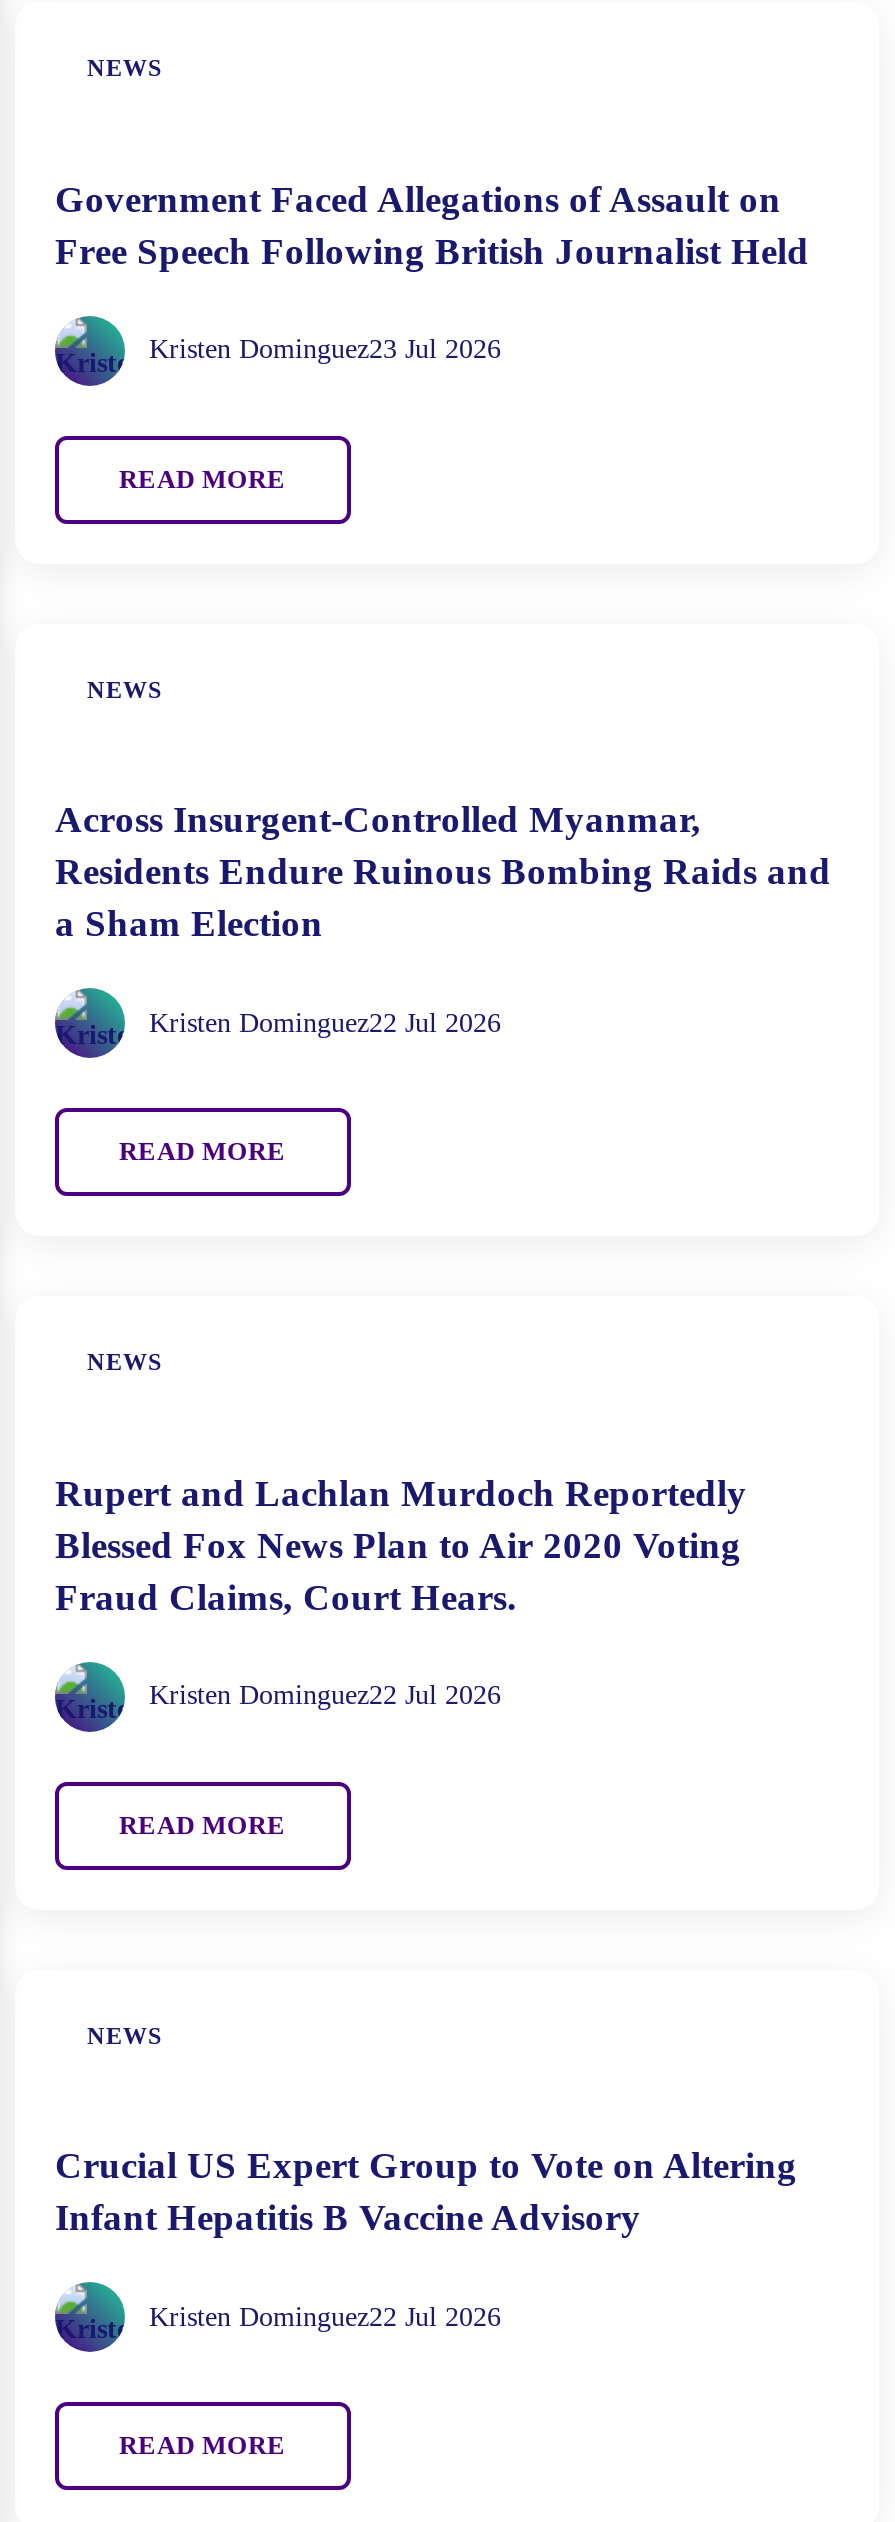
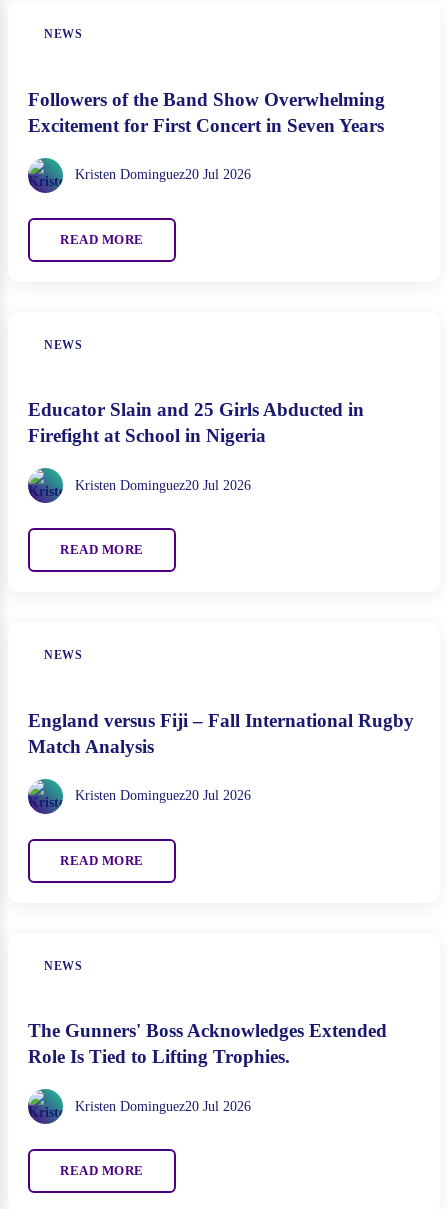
[55,178,809,272] Government Faced Allegations of Assault on | Free Speech Following British Journalist Held -> [28,89,385,136] Followers of the Band Show Overwhelming | Excitement for First Concert in Seven Years
[149,334,501,364] Kristen Dominguez23 Jul 2026 -> [75,167,251,182] Kristen Dominguez20 Jul 2026
[55,799,831,945] Across Insurgent-Controlled Myanmar, | Residents Endure Ruinous Bombing Raids and | a Sham Election -> [28,399,364,446] Educator Slain and 25 Girls Abducted in | Firefight at School in Nigeria
[149,1007,501,1037] Kristen Dominguez22 Jul 2026 -> [75,478,251,493] Kristen Dominguez20 Jul 2026
[55,1472,747,1618] Rupert and Lachlan Murdoch Reportedly | Blessed Fox News Plan to Air 2020 Voting | Fraud Claims, Court Hears. -> [28,710,414,757] England versus Fiji – Fall International Rugby | Match Analysis
[149,1680,501,1710] Kristen Dominguez22 Jul 2026 -> [75,788,251,803] Kristen Dominguez20 Jul 2026
[55,2145,797,2239] Crucial US Expert Group to Vote on Altering | Infant Hepatitis B Vaccine Advisory -> [28,1020,387,1067] The Gunners' Boss Acknowledges Extended | Role Is Tied to Lifting Trophies.
[149,2301,501,2331] Kristen Dominguez22 Jul 2026 -> [75,1098,251,1113] Kristen Dominguez20 Jul 2026

